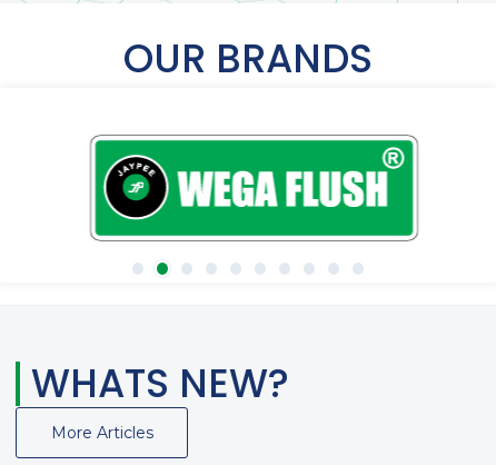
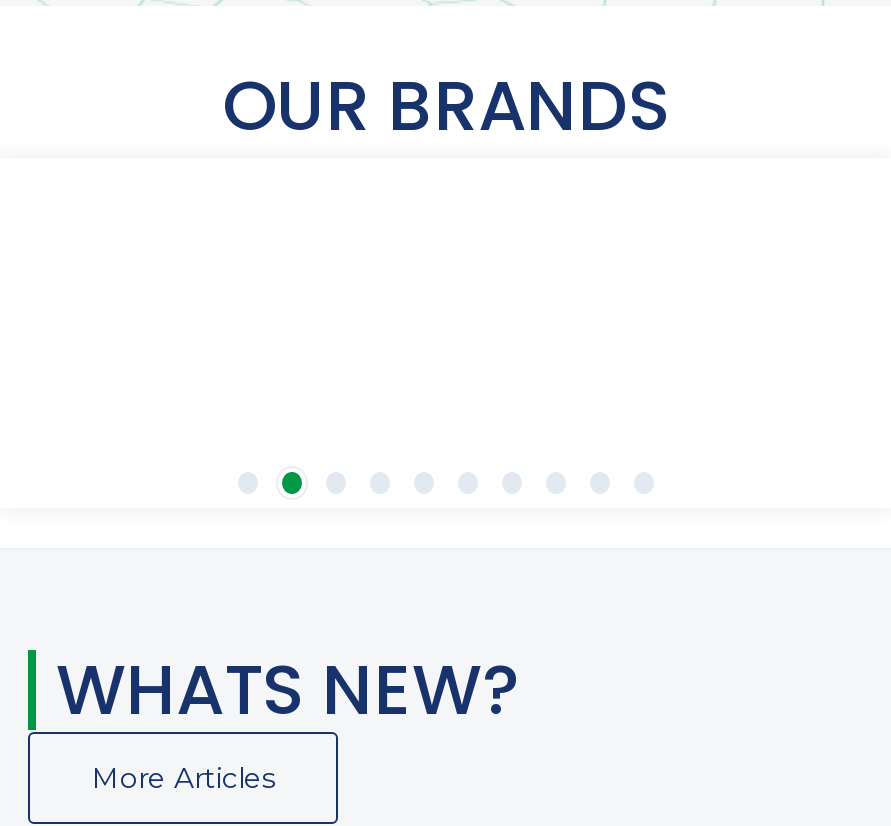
[89,133,418,243] [image] -> none

